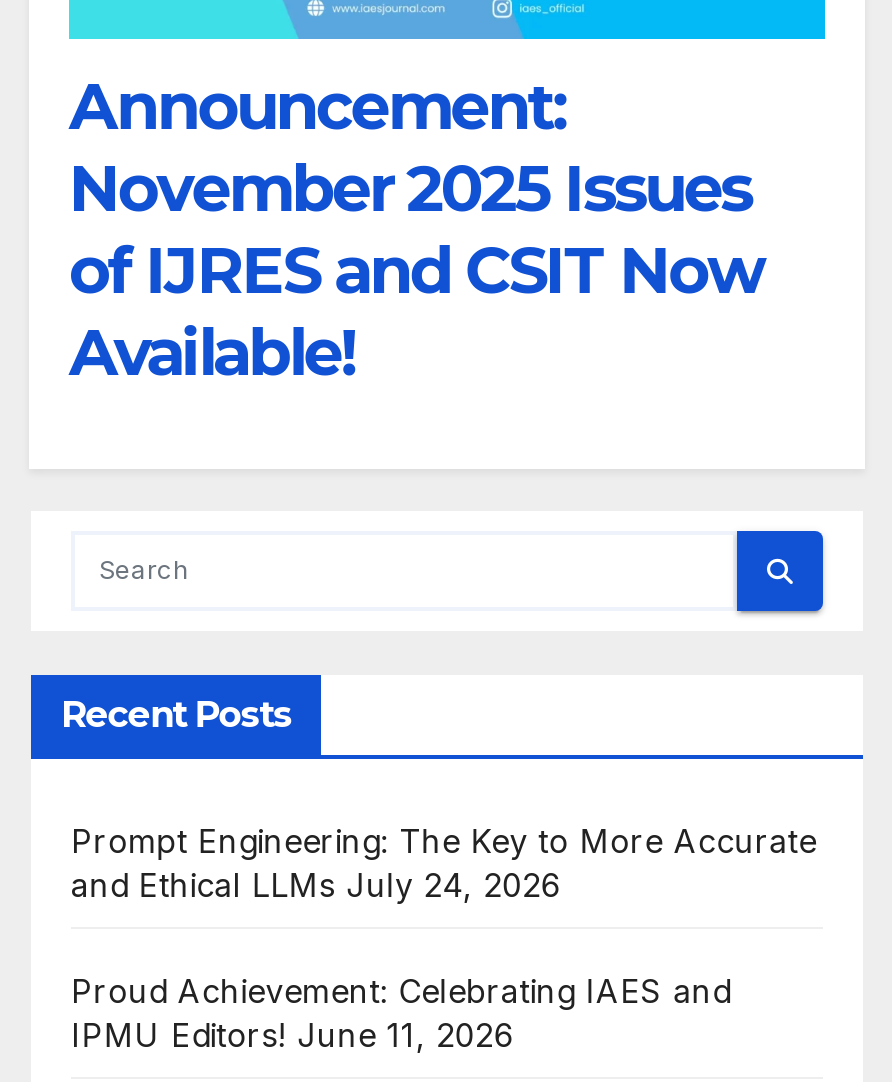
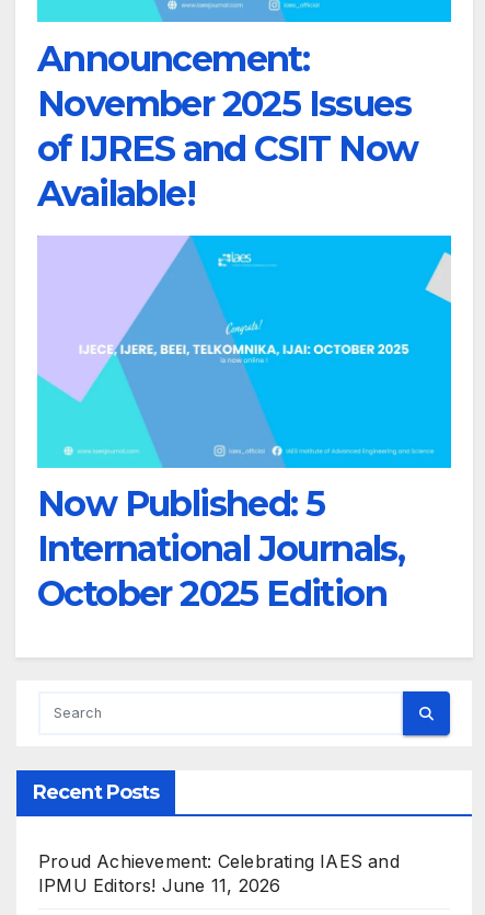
none -> [36,235,452,615] [image] | Now Published: 5 | International Journals, | October 2025 Edition
moved [61,693,291,737] -> [33,781,159,805]: Recent Posts
[71,821,817,905] Prompt Engineering: The Key to More Accurate | and Ethical LLMs July 24, 2026 -> none

